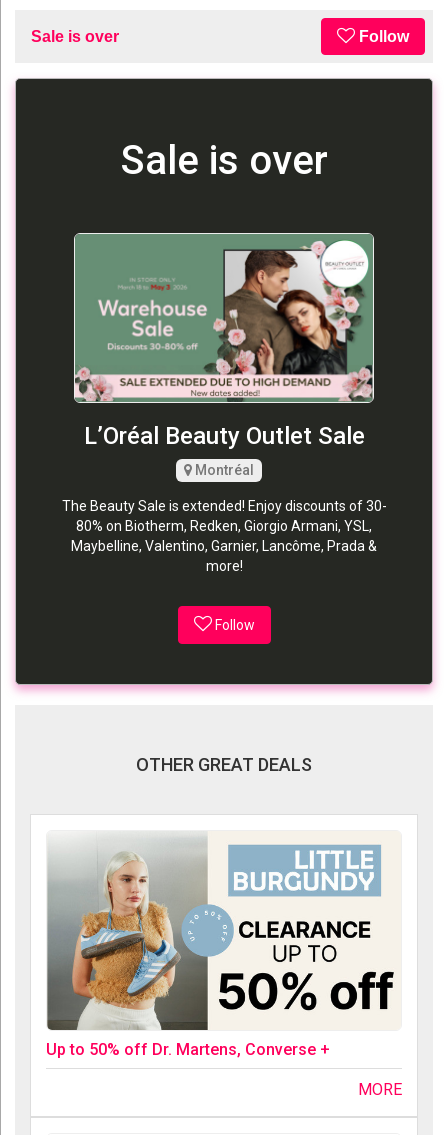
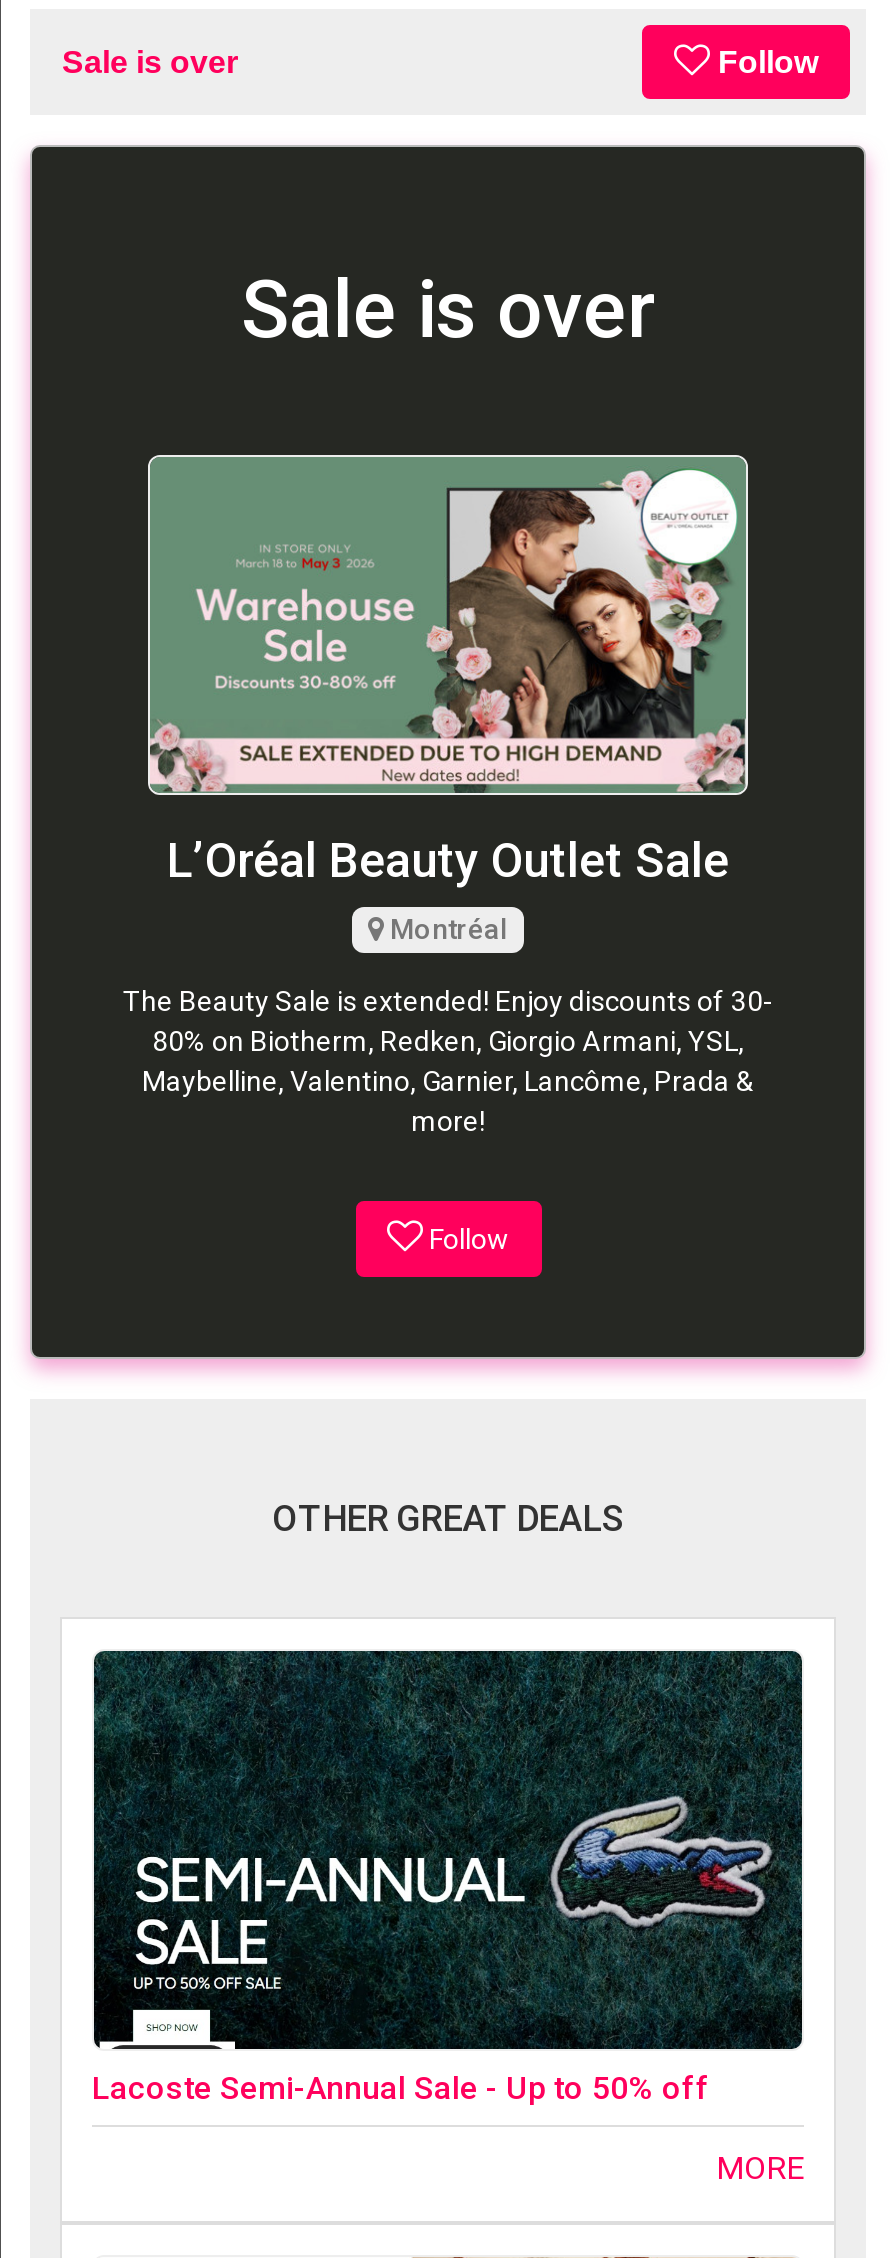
[46,830,401,1059] [image] | Up to 50% off Dr. Martens, Converse + -> [92,1647,804,2107] [image] | Lacoste Semi-Annual Sale - Up to 50% off

